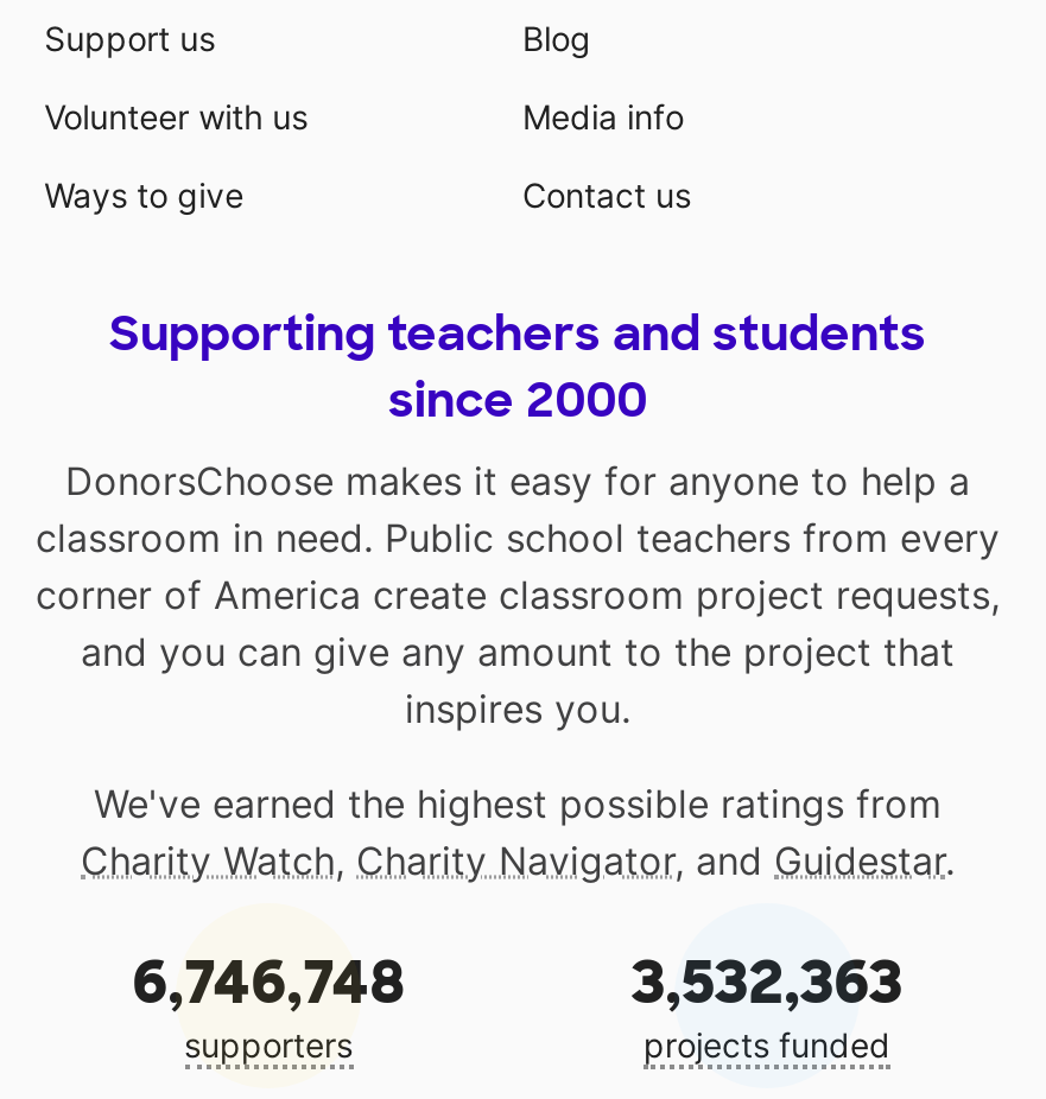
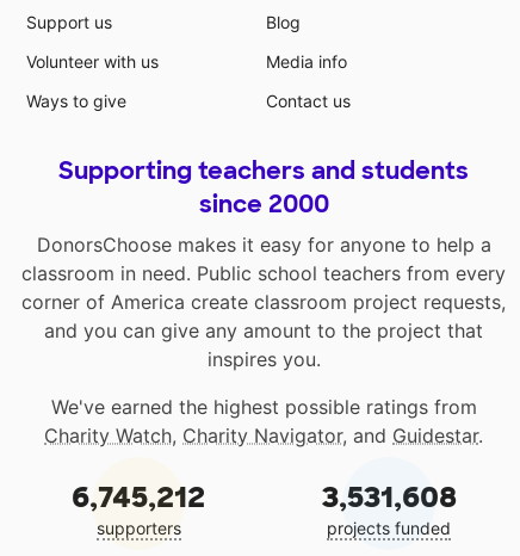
[132,945,405,1019] 6,746,748 -> [72,478,205,515] 6,745,212
[632,945,902,1019] 3,532,363 -> [321,478,456,515] 3,531,608

